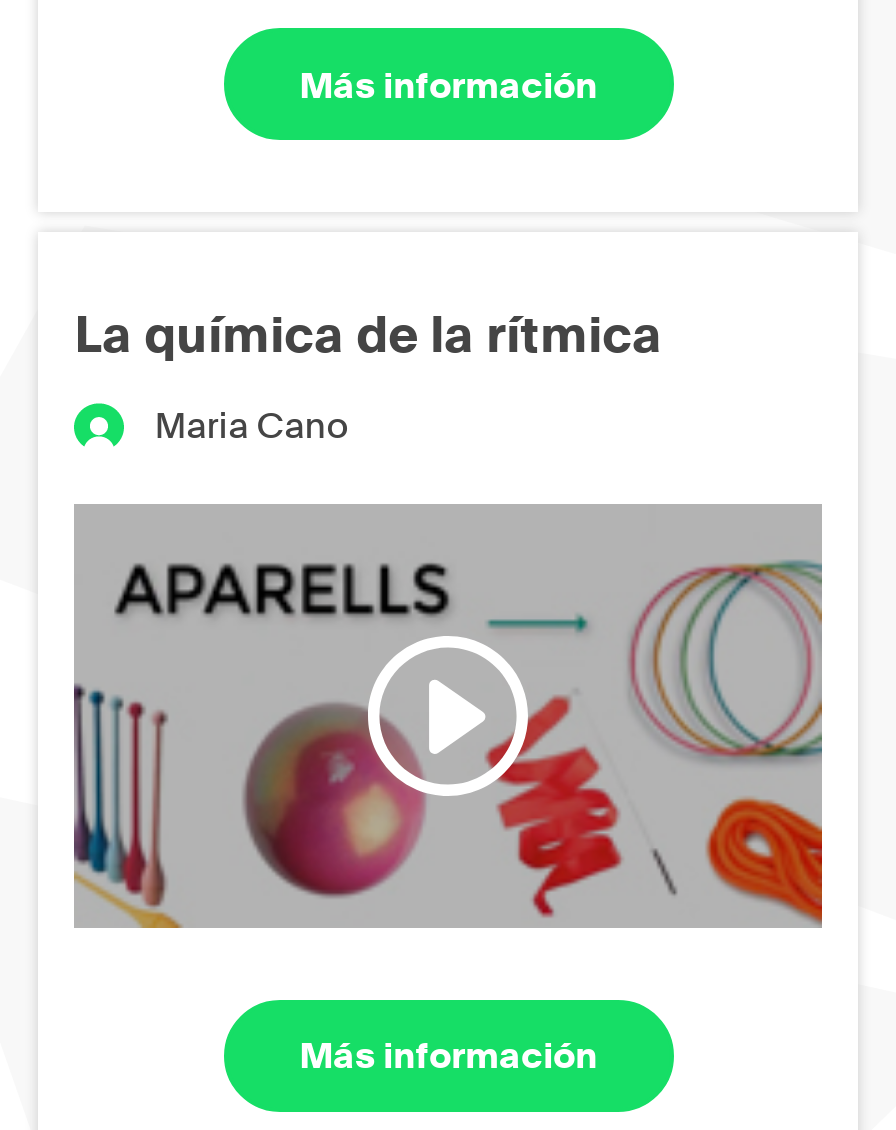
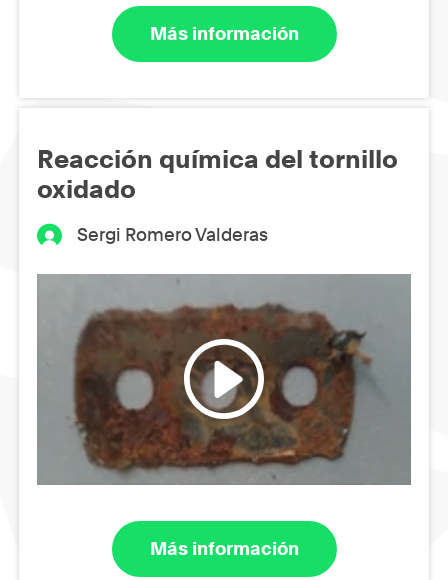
[74,305,662,365] La química de la rítmica -> [37,144,398,204] Reacción química del tornillo | oxidado
[155,405,349,447] Maria Cano -> [77,224,268,245] Sergi Romero Valderas
[74,510,824,928] [image] -> [38,276,412,485] [image]

